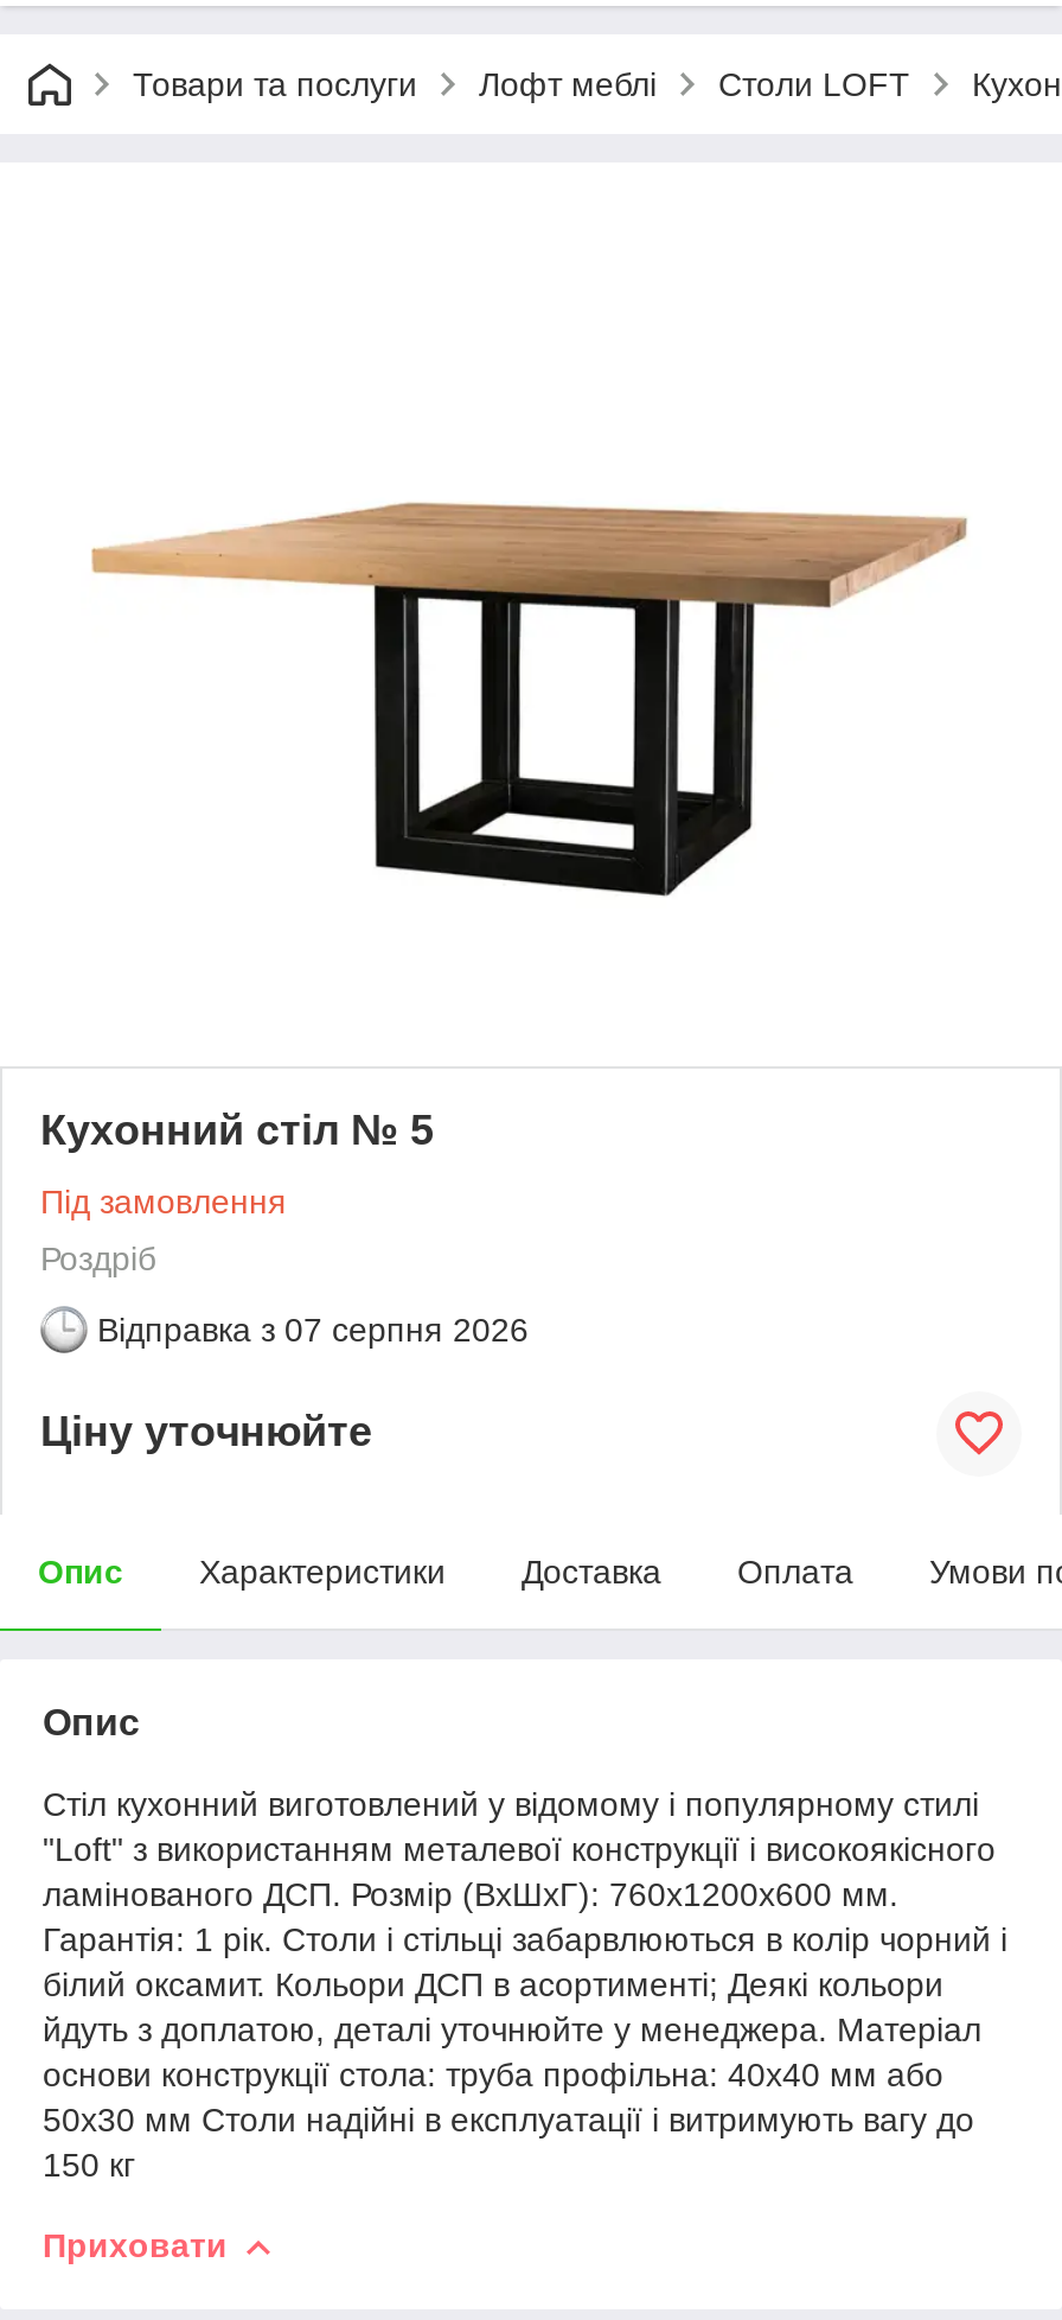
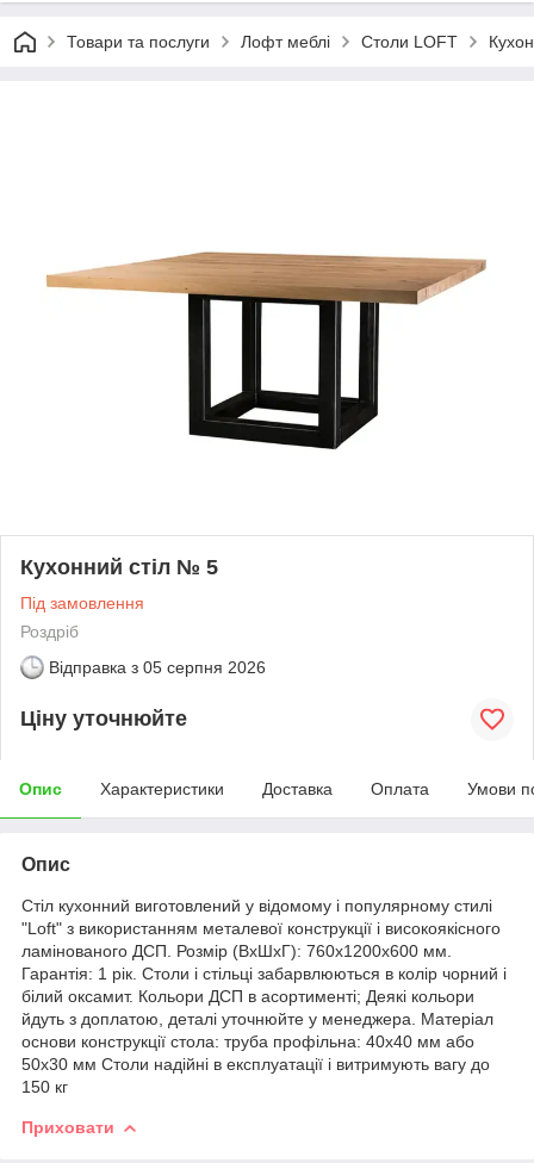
[97,1310,529,1348] Відправка з 07 серпня 2026 -> [49,658,266,677] Відправка з 05 серпня 2026

